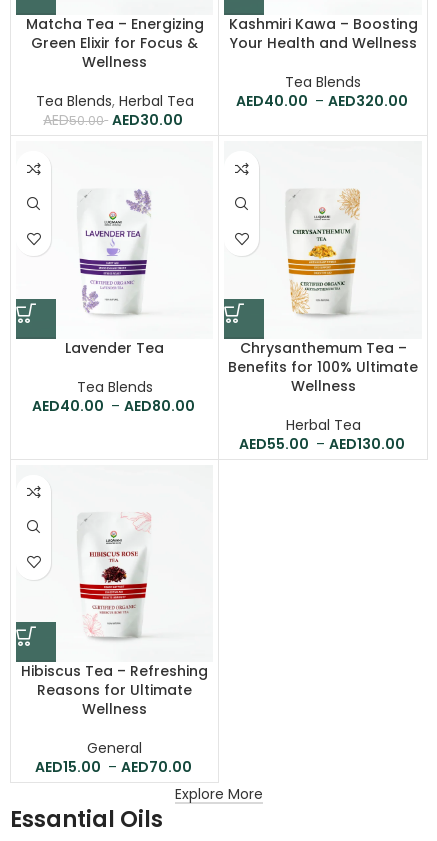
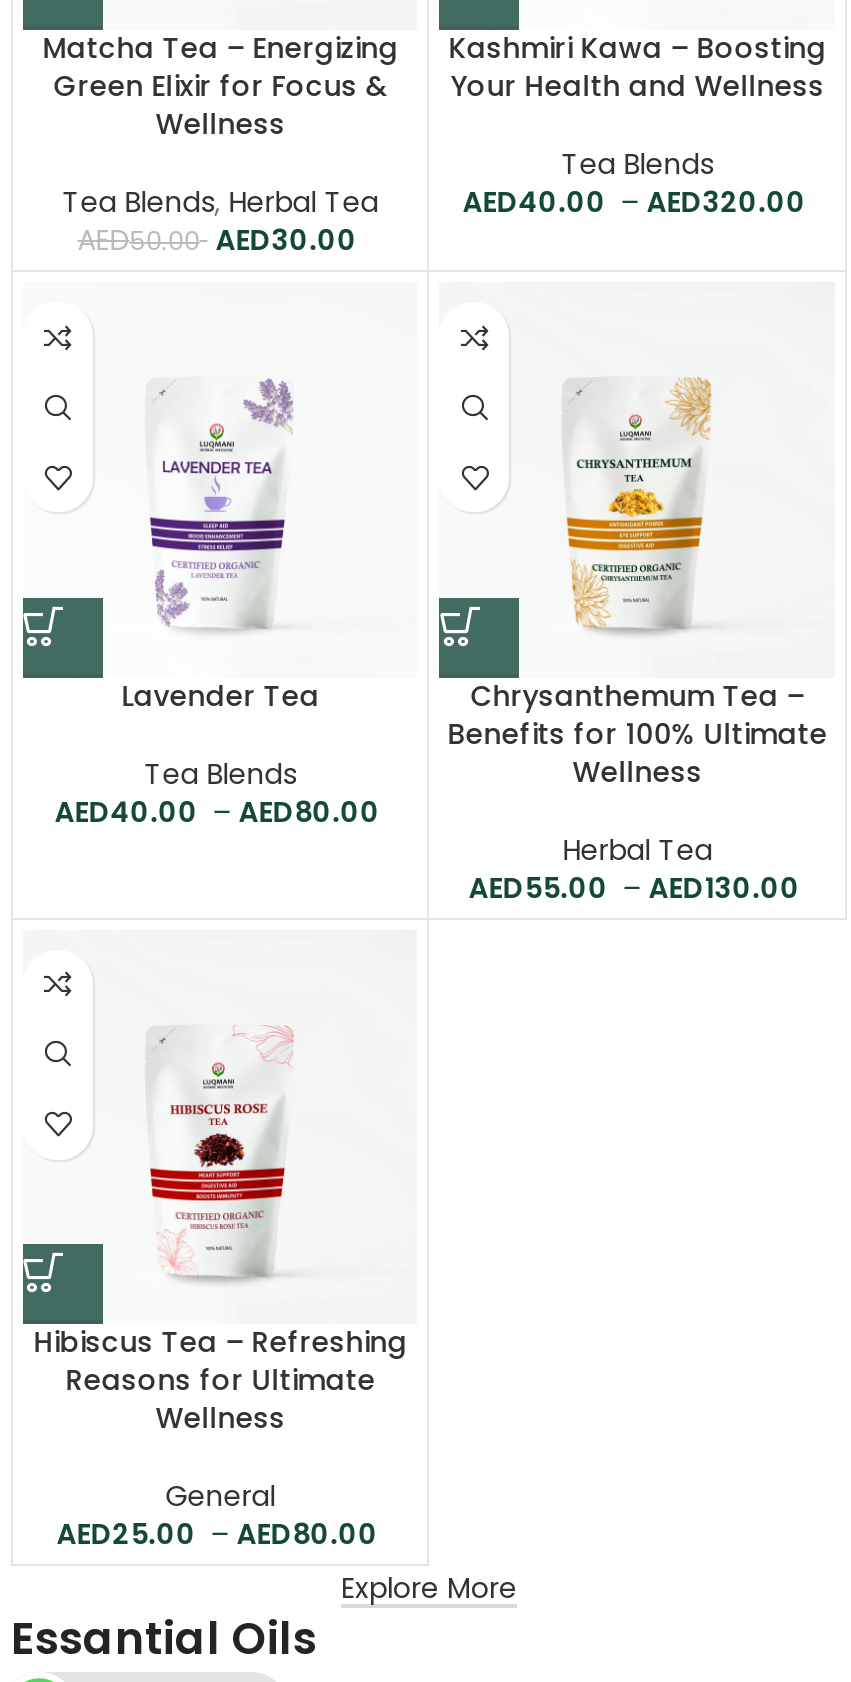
[63,757,117,777] 15.00 – -> [112,1515,228,1555] 25.00 –
[149,757,192,777] 70.00 -> [292,1515,378,1555] 80.00

